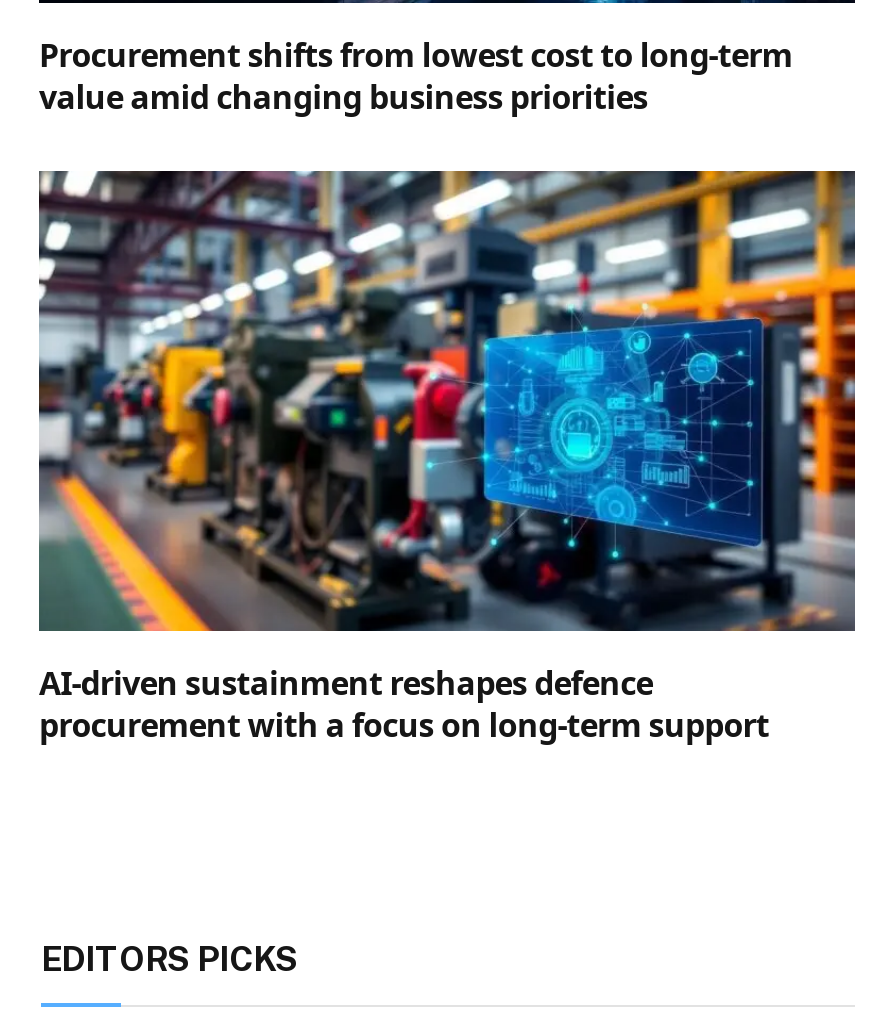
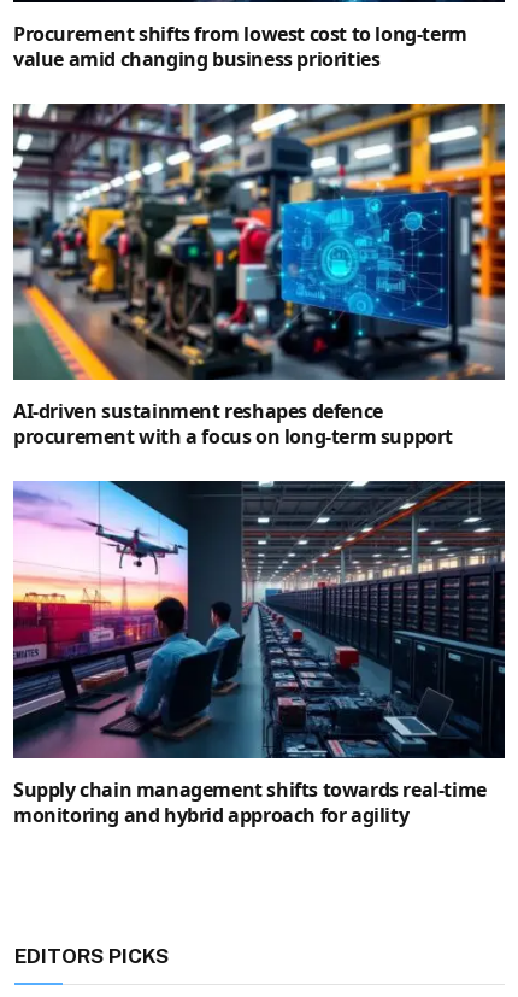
none -> [12,480,506,828] [image] | Supply chain management shifts towards real-time | monitoring and hybrid approach for agility

